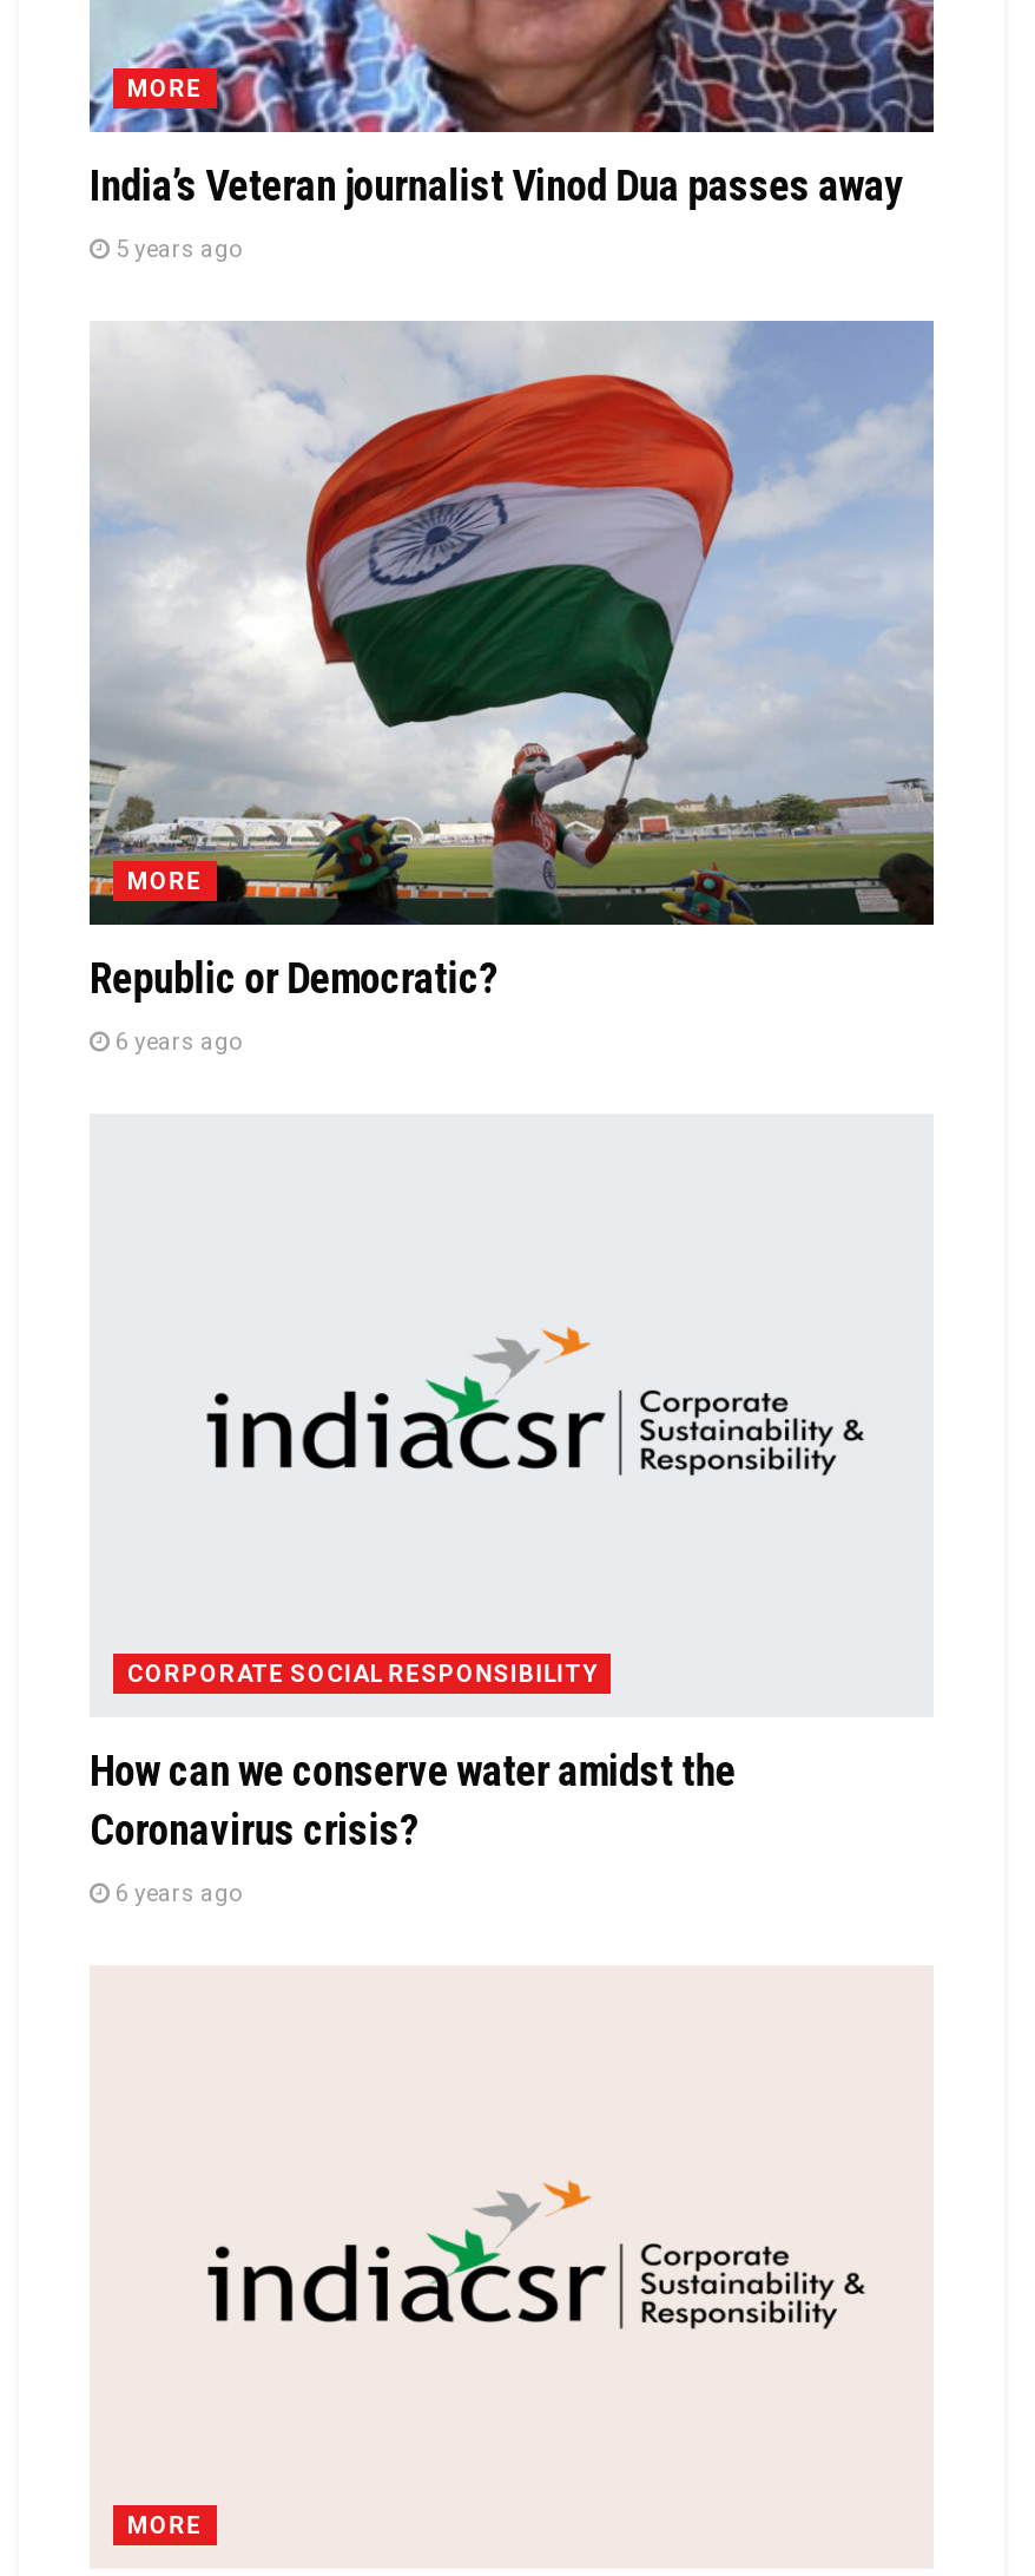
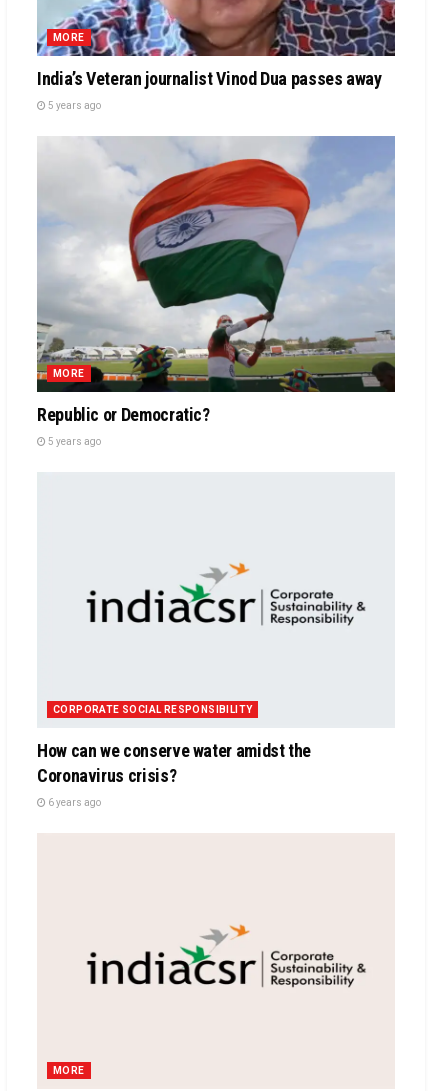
[111,1029,240,1055] 6 years ago -> [46,436,101,447] 5 years ago

